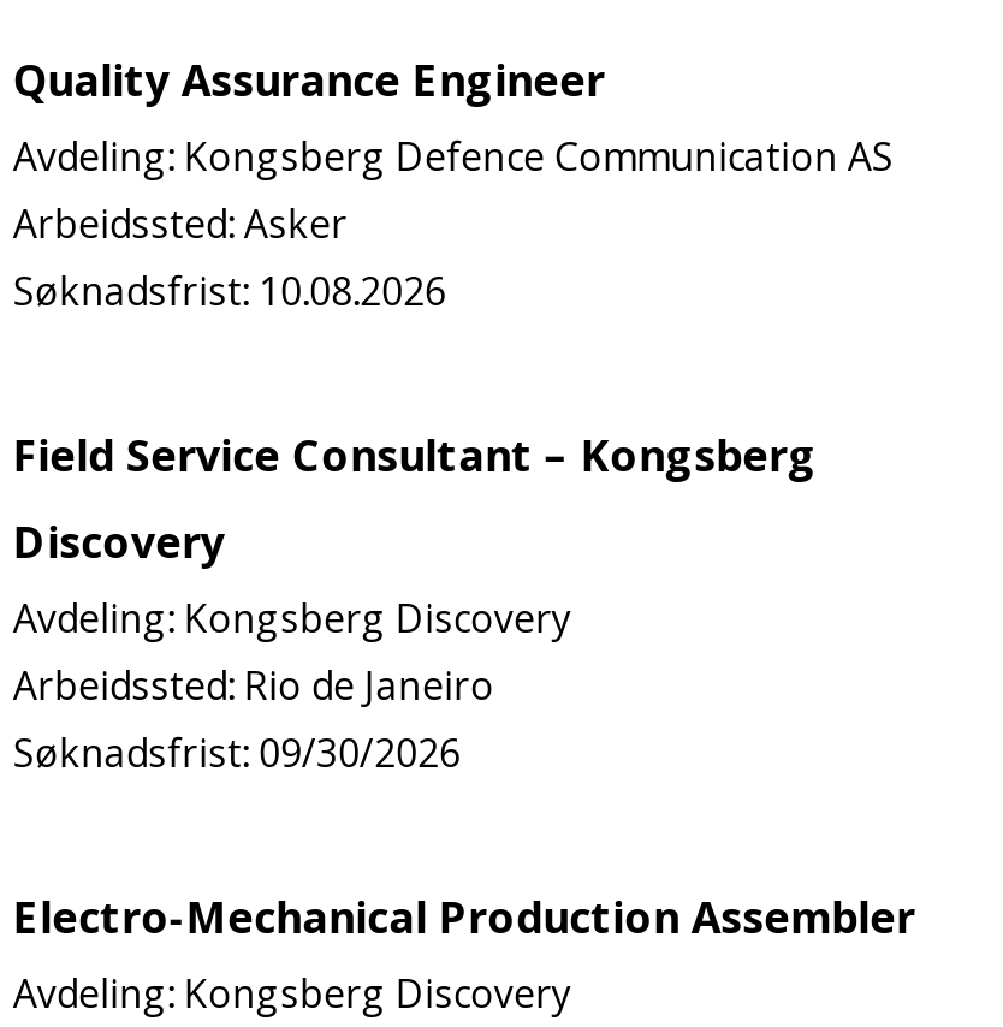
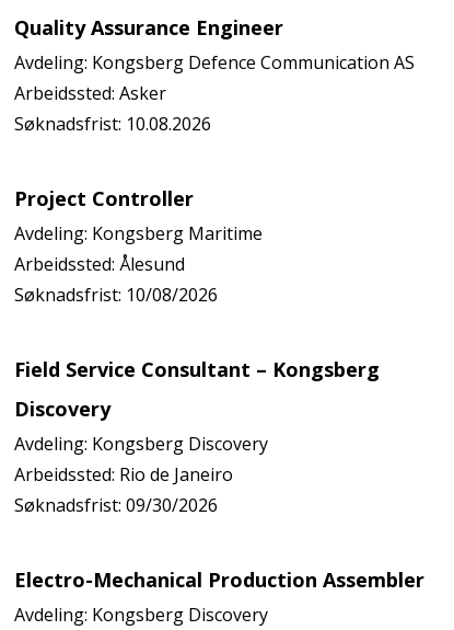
none -> [15,185,263,306] Project Controller | Avdeling: Kongsberg Maritime | Arbeidssted: Ålesund | Søknadsfrist: 10/08/2026

